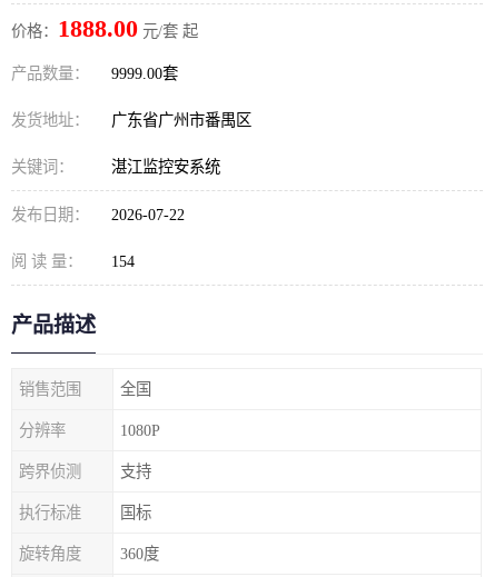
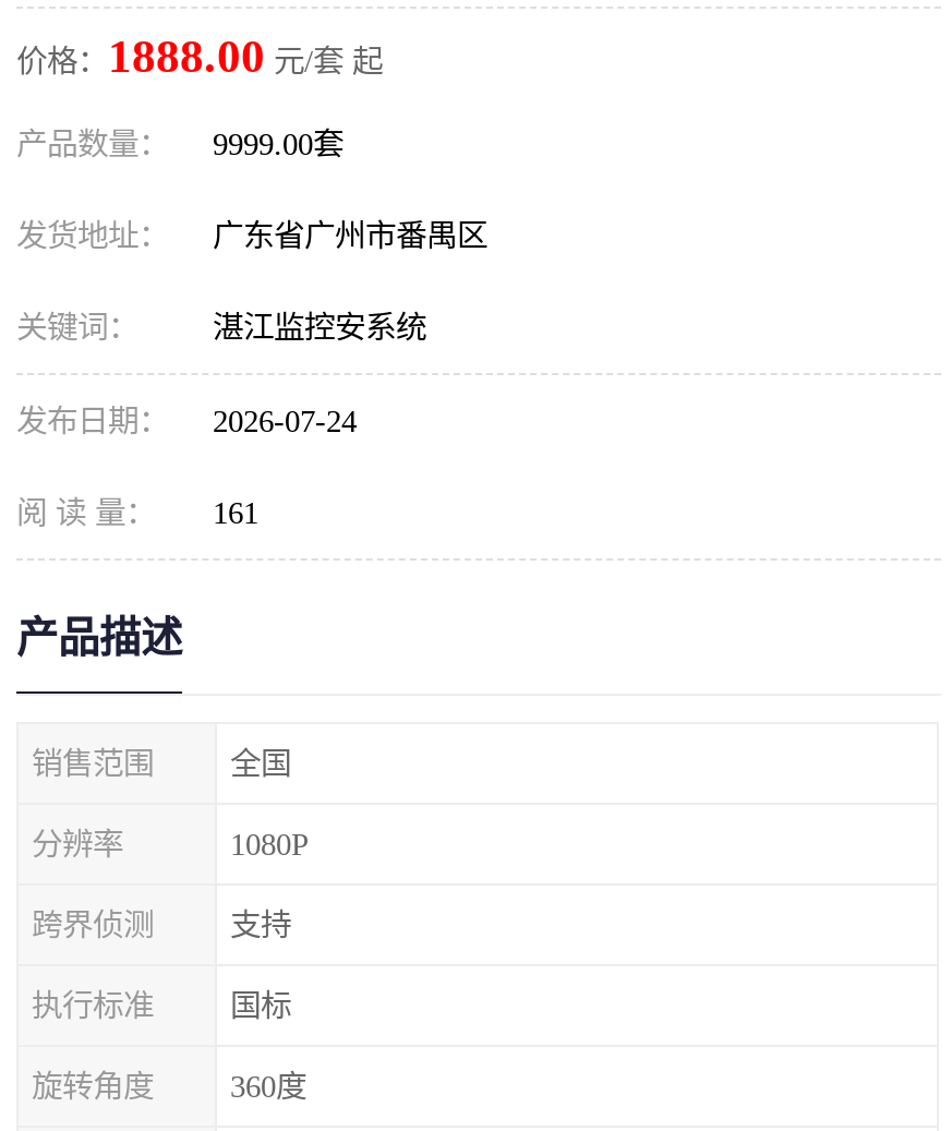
[11,206,185,223] 发布日期： 2026-07-22 -> [16,404,357,438] 发布日期： 2026-07-24
[11,252,135,270] 阅 读 量： 154 -> [16,495,258,530] 阅 读 量： 161

